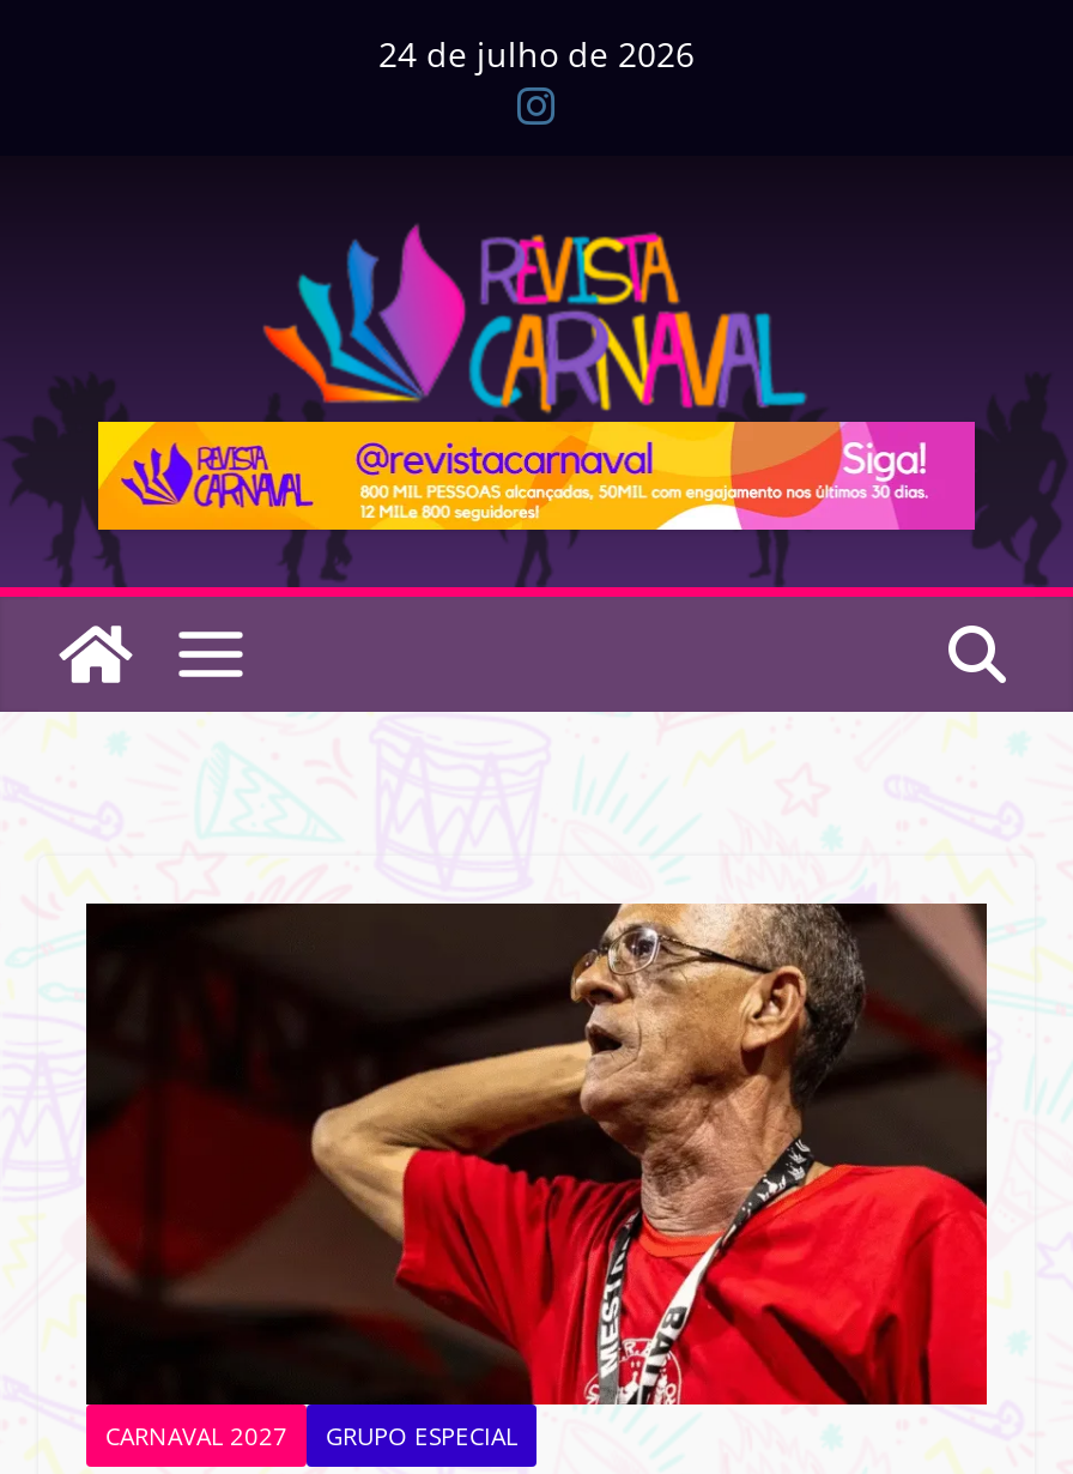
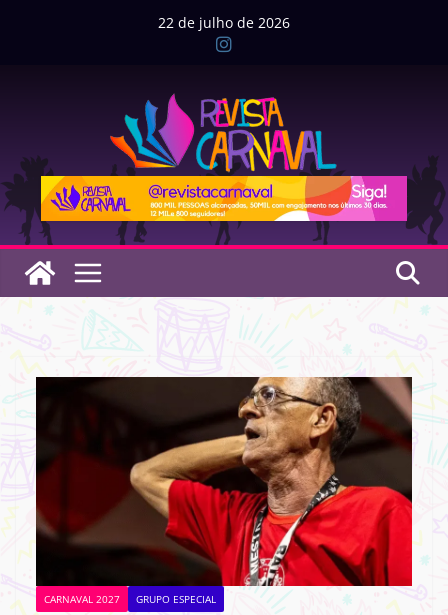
[378,31,695,77] 24 de julho de 2026 -> [158,13,290,32] 22 de julho de 2026

